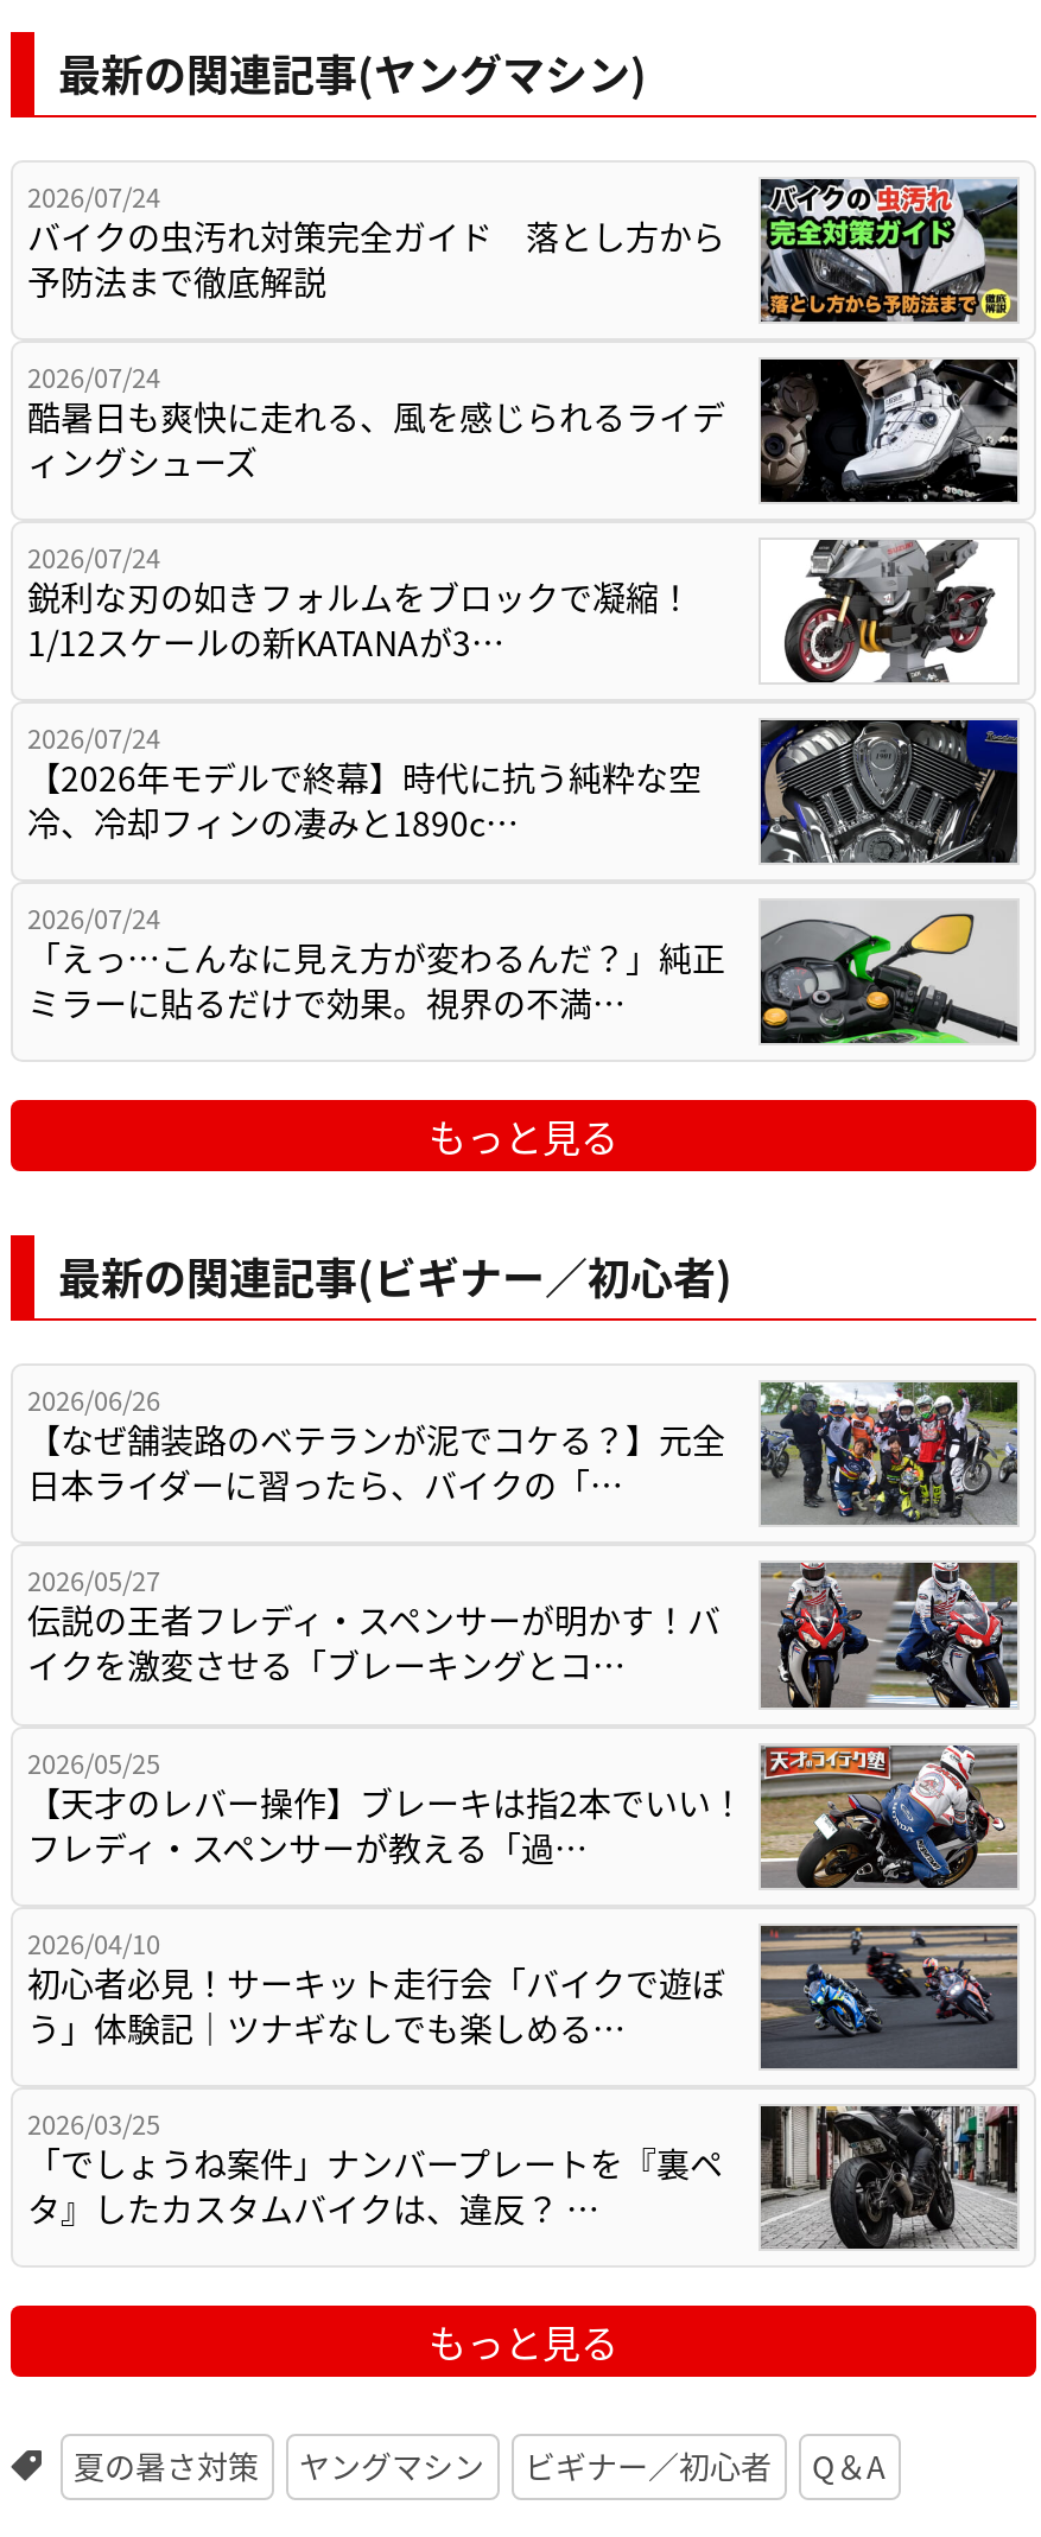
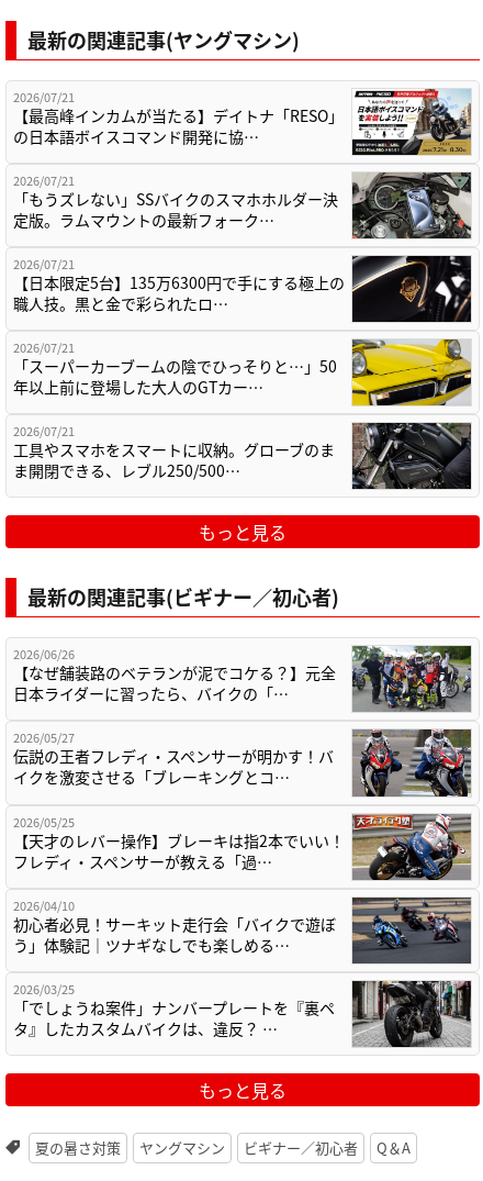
[27,177,1020,324] [image] | 2026/07/24 | バイクの虫汚れ対策完全ガイド 落とし方から | 予防法まで徹底解説 -> [13,88,472,156] [image] | 2026/07/21 | 【最高峰インカムが当たる】デイトナ「RESO」 | の日本語ボイスコマンド開発に協…
[27,357,1020,504] [image] | 2026/07/24 | 酷暑日も爽快に走れる、風を感じられるライデ | ィングシューズ -> [13,171,471,239] [image] | 2026/07/21 | 「もうズレない」SSバイクのスマホホルダー決 | 定版。ラムマウントの最新フォーク…
[27,538,1017,685] [image] | 2026/07/24 | 鋭利な刃の如きフォルムをブロックで凝縮！ | 1/12スケールの新KATANAが3… -> [13,255,472,323] [image] | 2026/07/21 | 【日本限定5台】135万6300円で手にする極上の | 職人技。黒と金で彩られたロ…
[27,718,1020,865] [image] | 2026/07/24 | 【2026年モデルで終幕】時代に抗う純粋な空 | 冷、冷却フィンの凄みと1890c… -> [13,338,472,406] [image] | 2026/07/21 | 「スーパーカーブームの陰でひっそりと…」50 | 年以上前に登場した大人のGTカー…
[27,899,1017,1045] [image] | 2026/07/24 | 「えっ…こんなに見え方が変わるんだ？」純正 | ミラーに貼るだけで効果。視界の不満… -> [13,422,472,490] [image] | 2026/07/21 | 工具やスマホをスマートに収納。グローブのま | ま開閉できる、レブル250/500…

